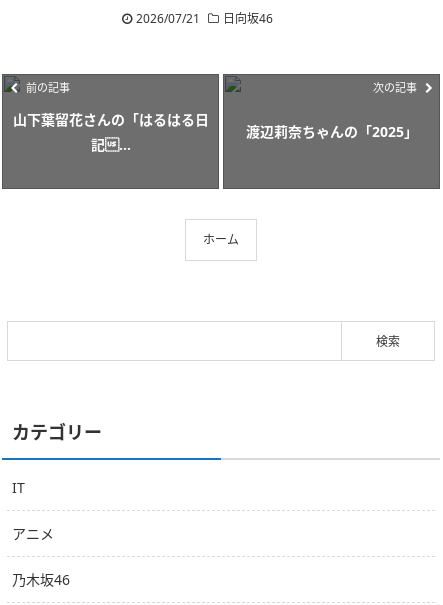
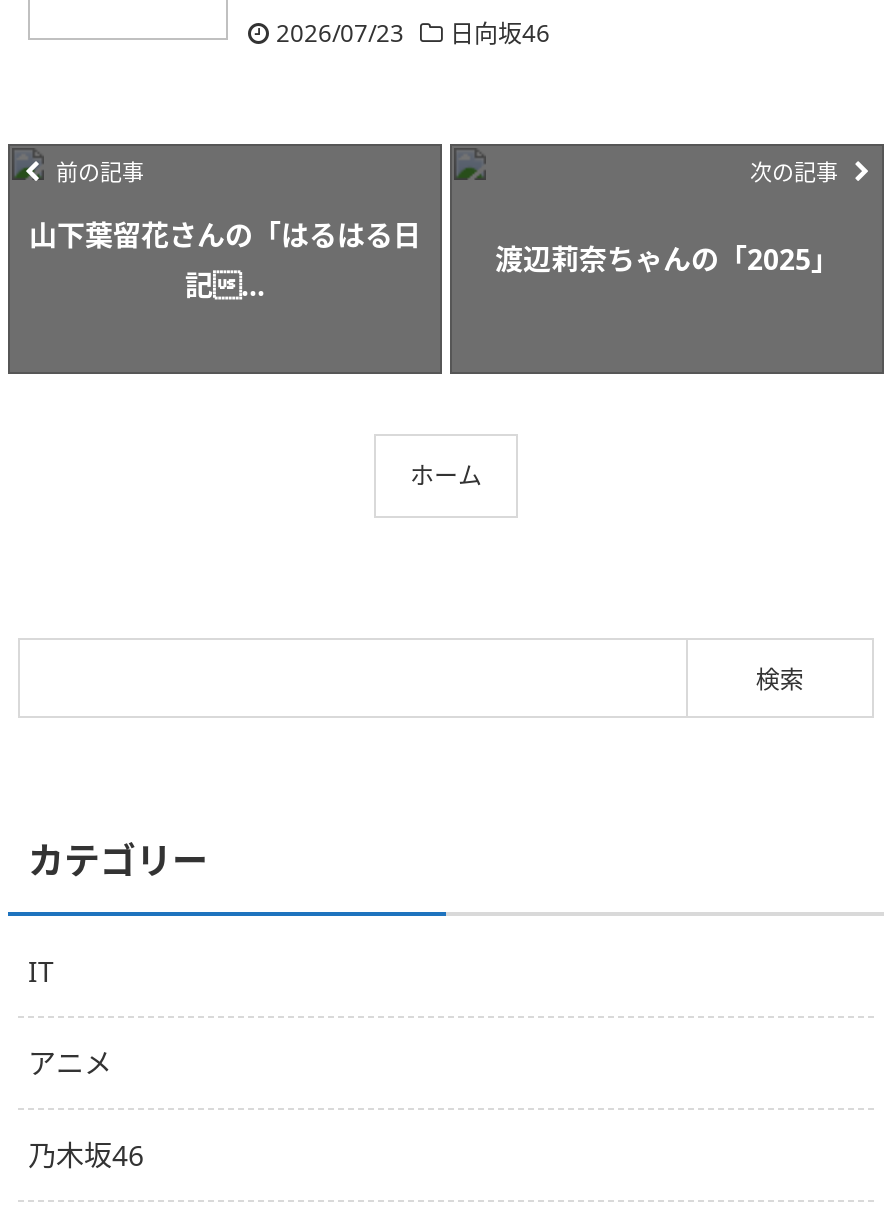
[136,10,273,27] 2026/07/21 日向坂46 -> [276,16,550,50] 2026/07/23 日向坂46

